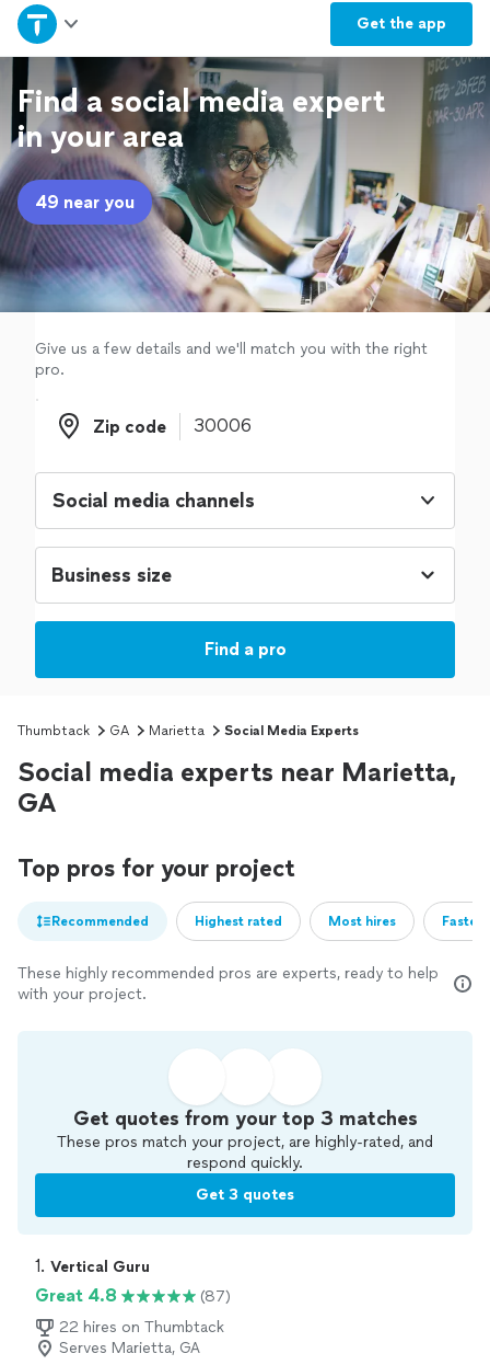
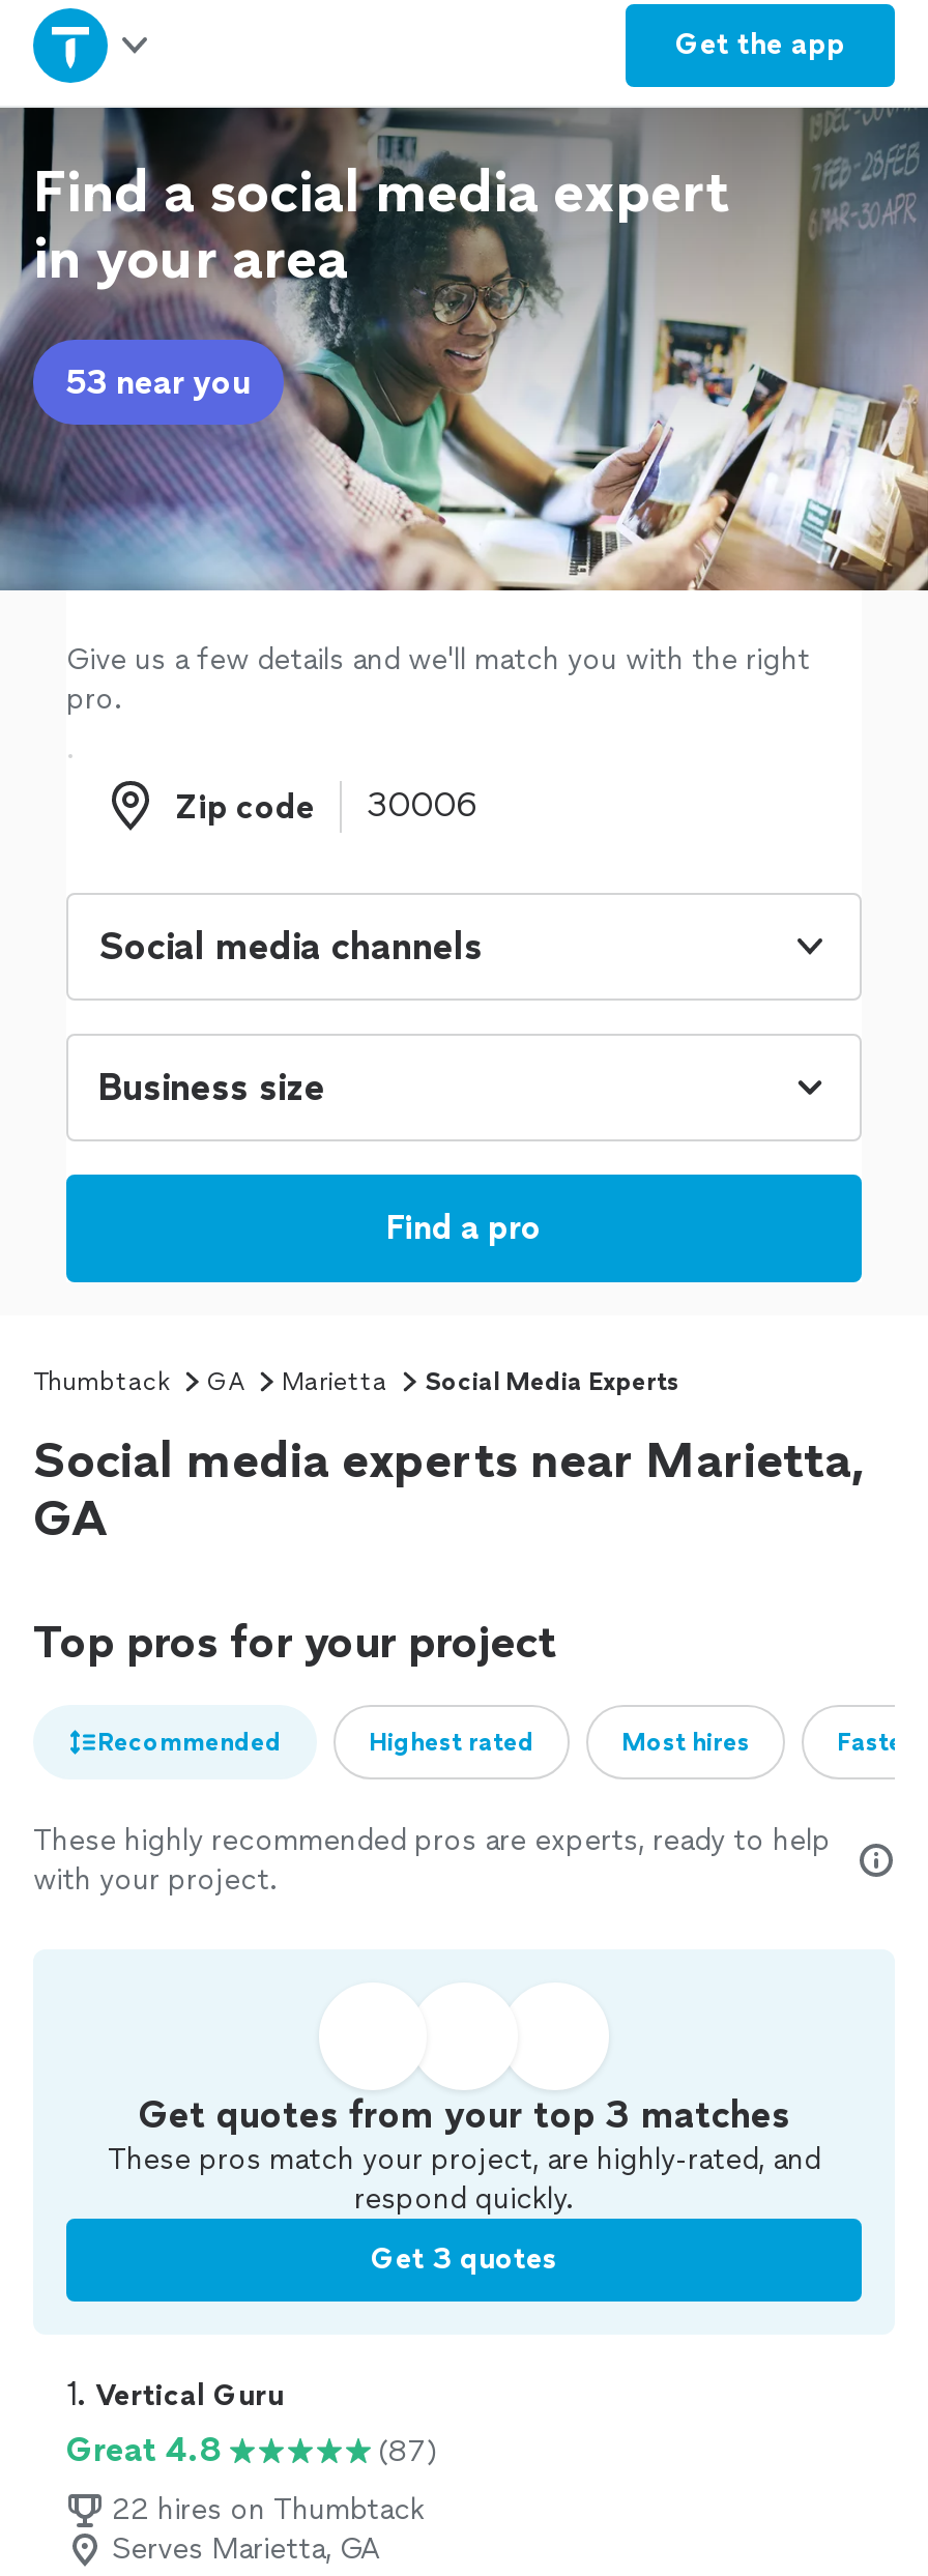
[35,192,135,213] 49 near you -> [66,363,251,402] 53 near you

